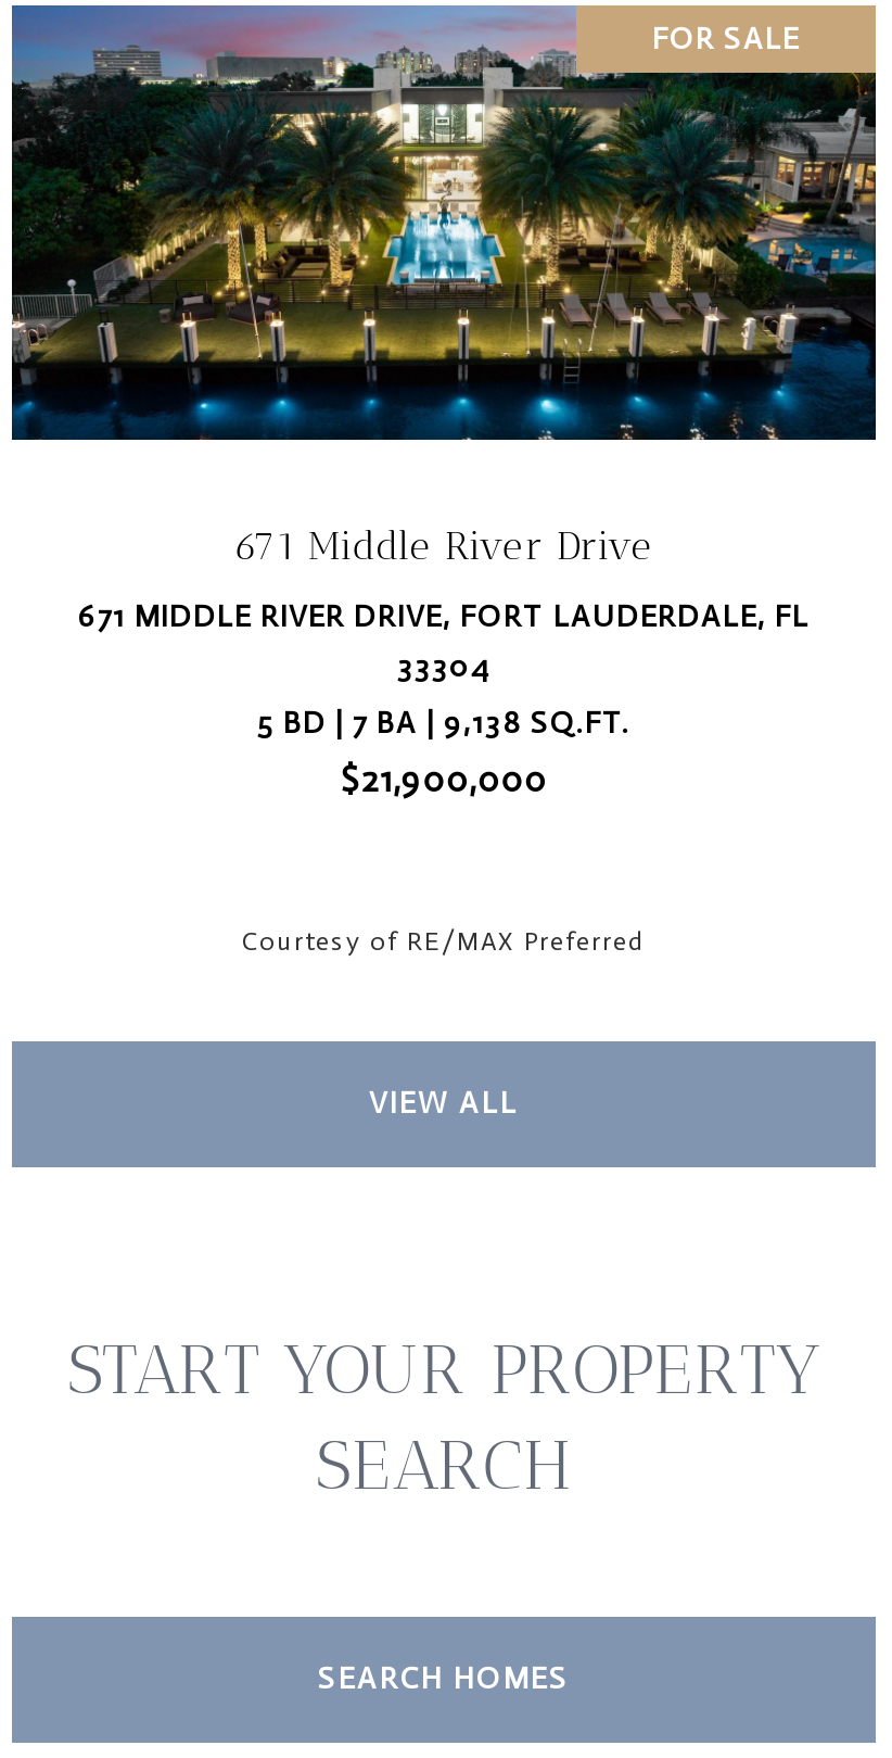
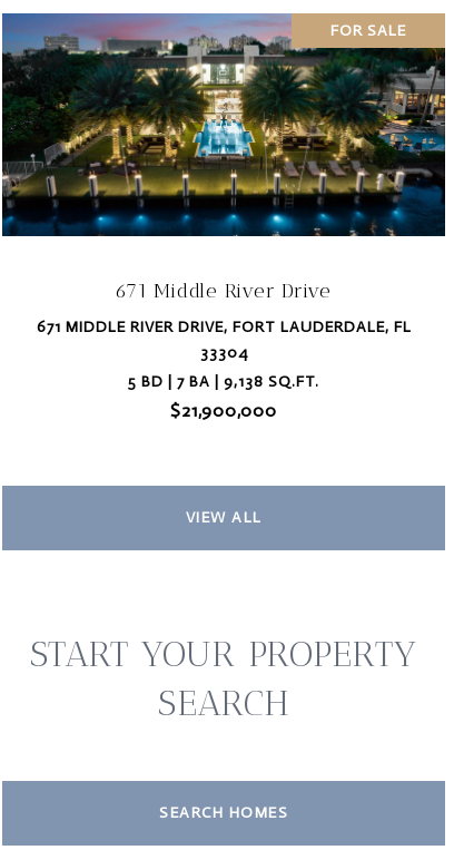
[242,926,646,957] Courtesy of RE/MAX Preferred -> none

